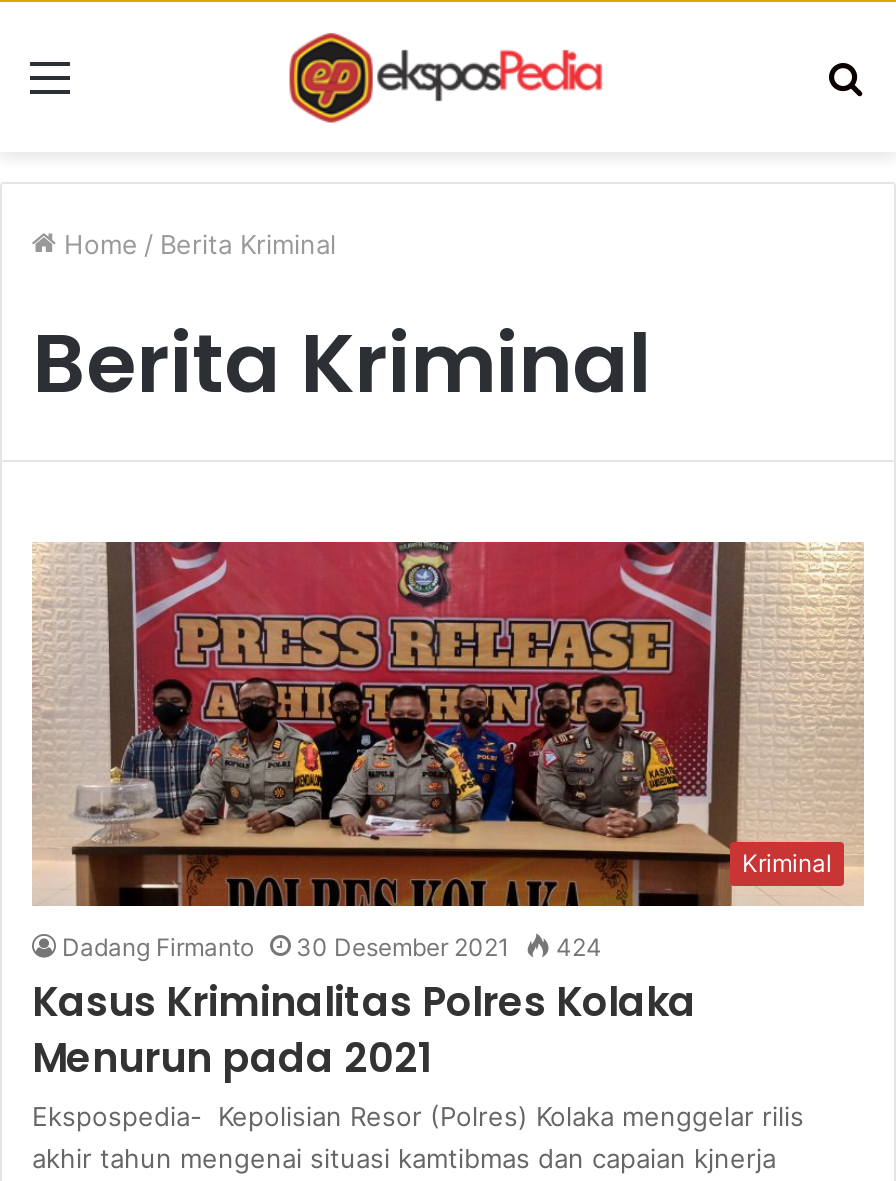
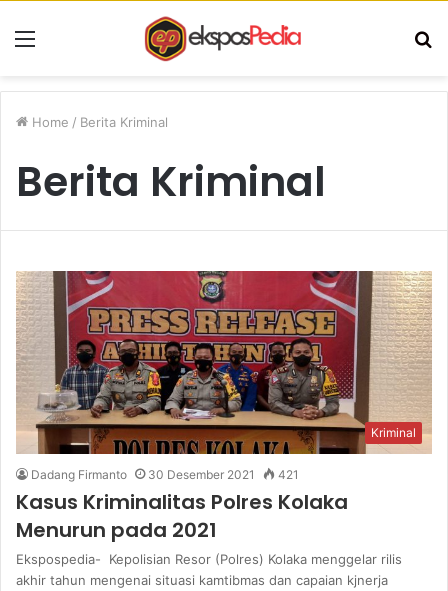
[62,933,602,963] Dadang Firmanto 30 Desember 2021 424 -> [31,467,299,482] Dadang Firmanto 30 Desember 2021 421

